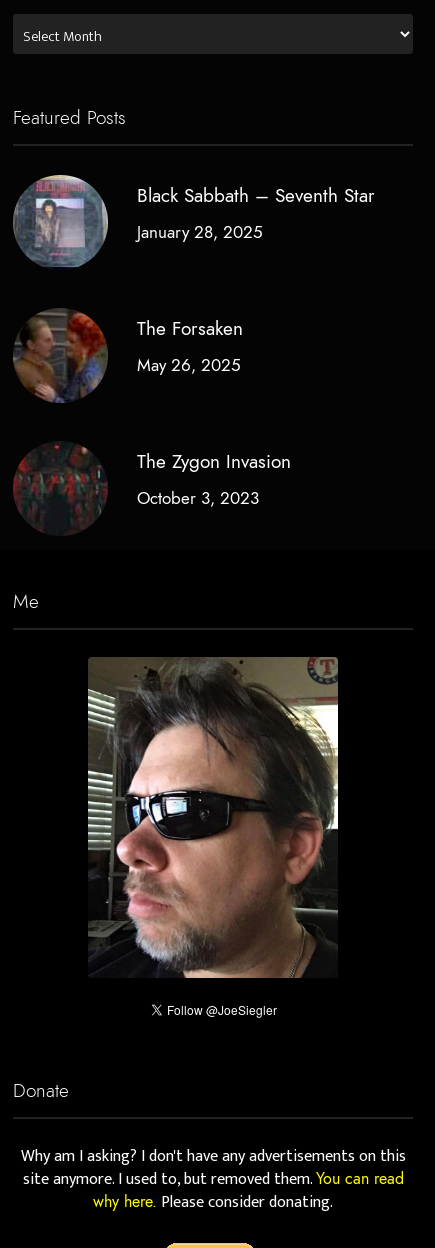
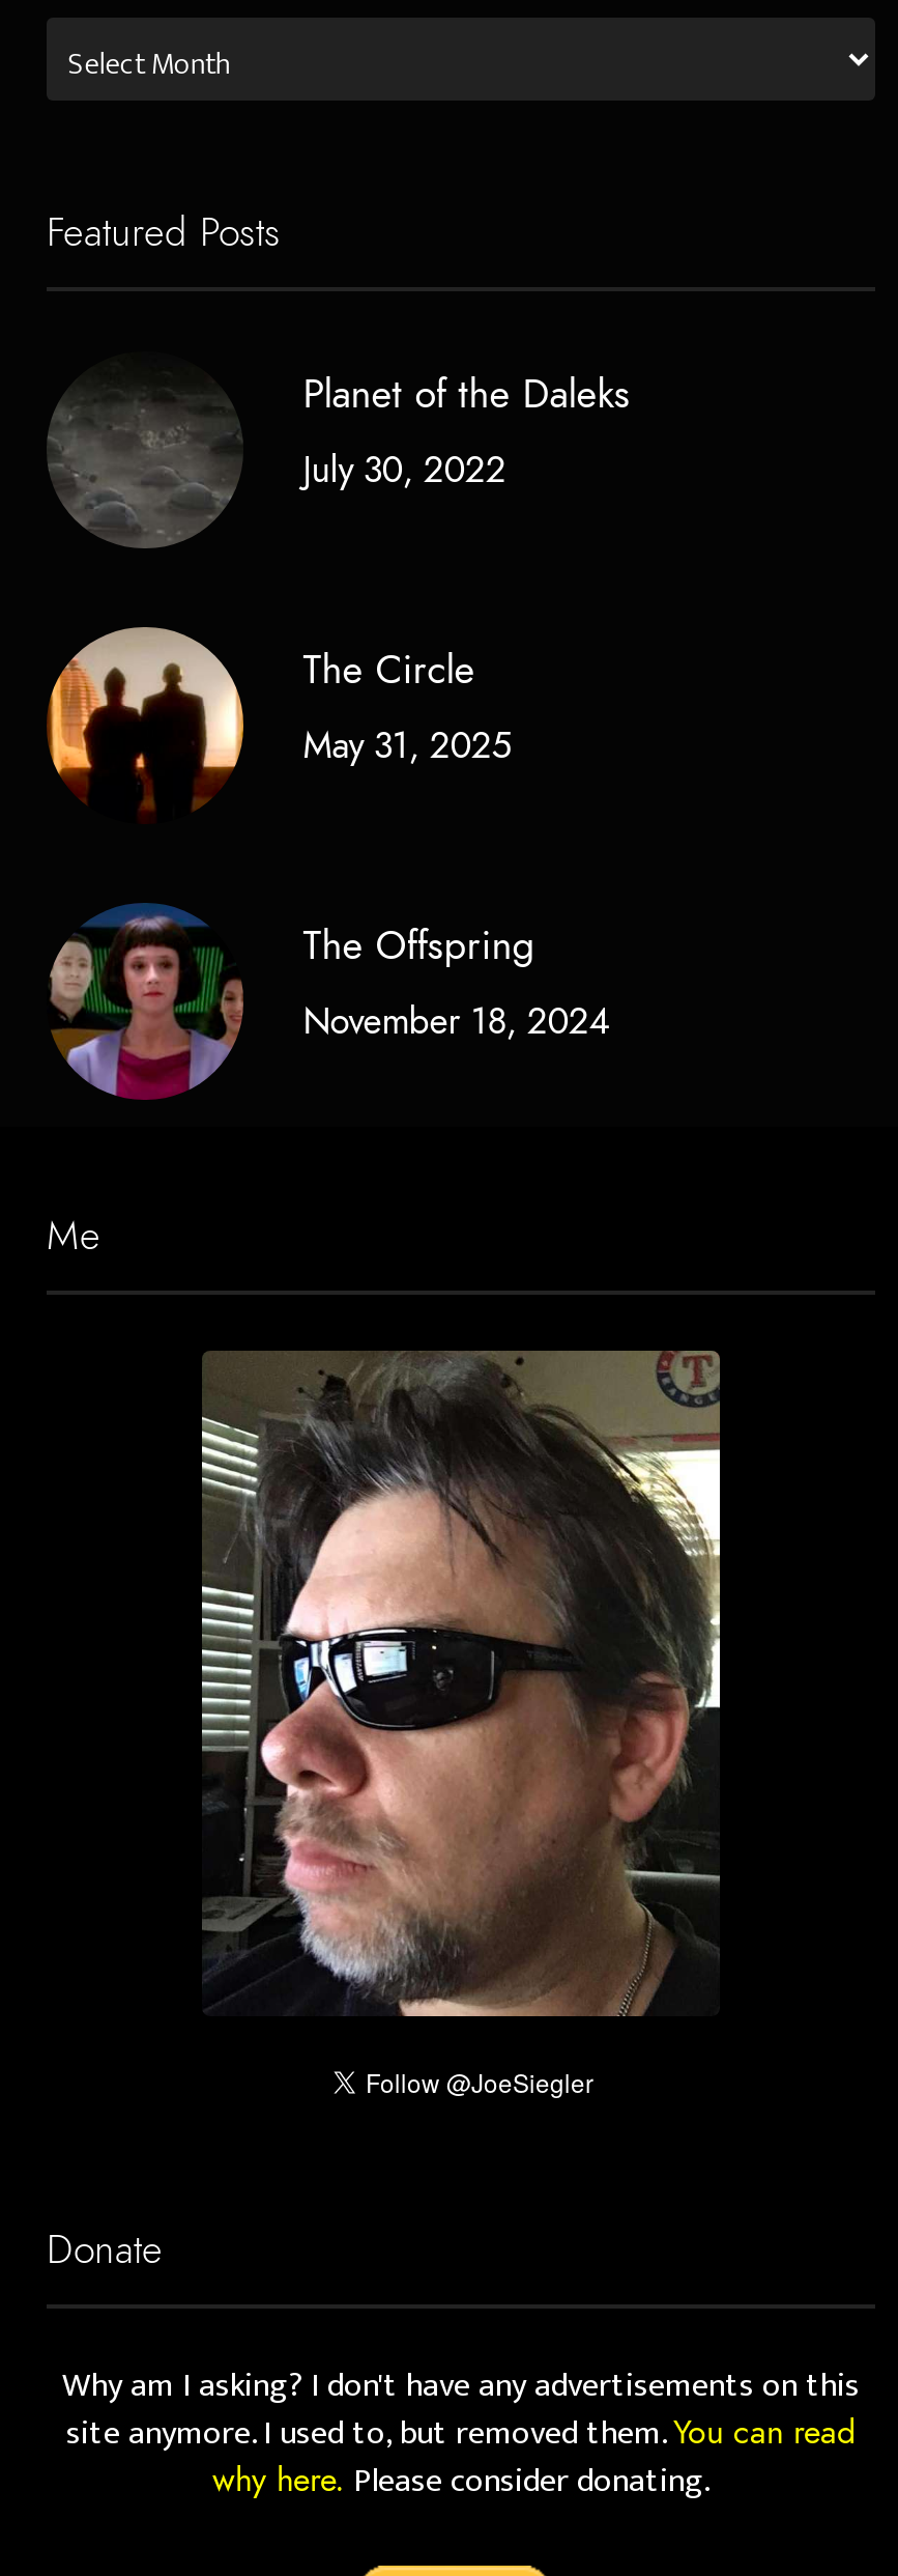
[13,174,375,269] [image] | Black Sabbath – Seventh Star | January 28, 2025 -> [49,351,630,548] [image] | Planet of the Daleks | July 30, 2022
[12,309,243,404] [image] | The Forsaken | May 26, 2025 -> [47,627,512,824] [image] | The Circle | May 31, 2025
[13,442,291,535] [image] | The Zygon Invasion | October 3, 2023 -> [49,903,610,1100] [image] | The Offspring | November 18, 2024

